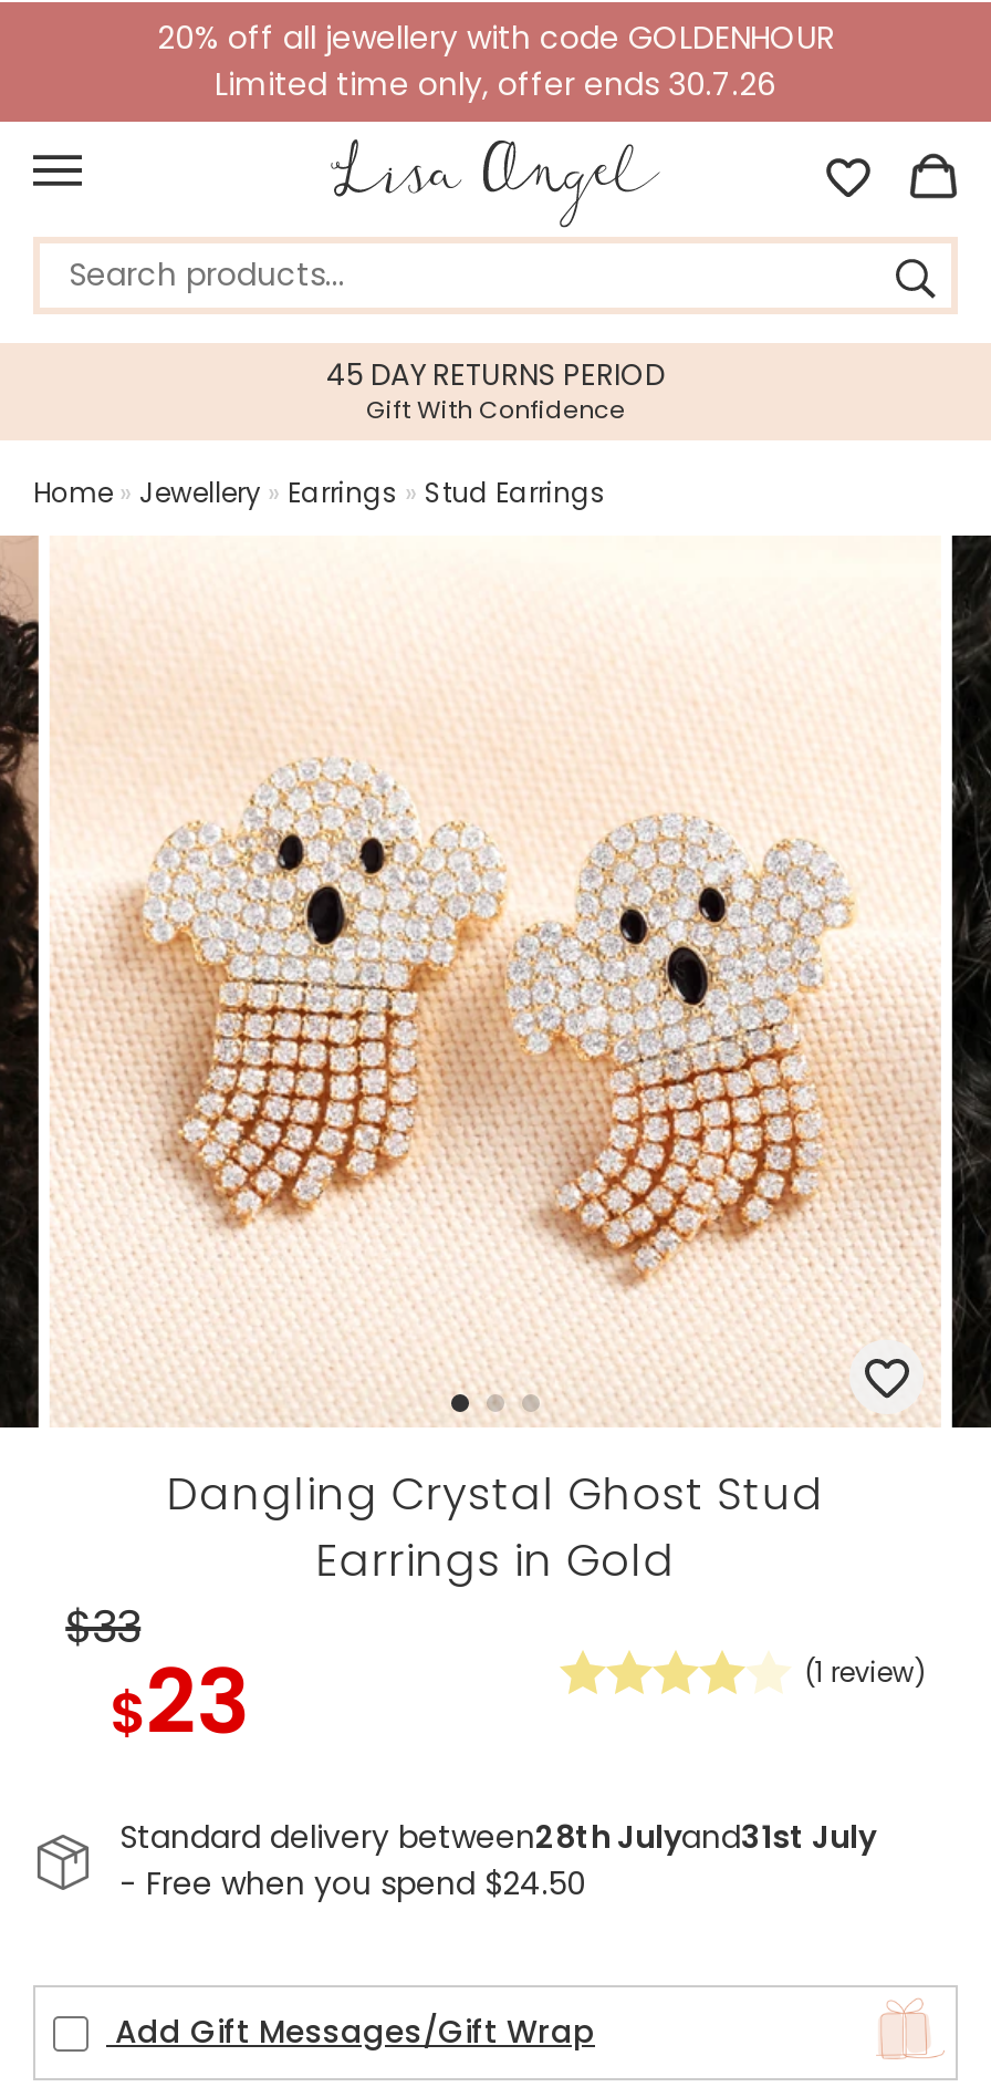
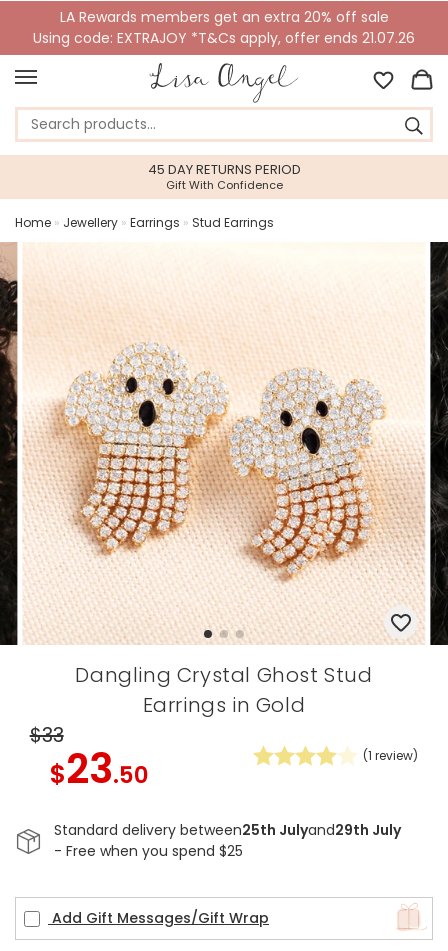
[157,15,834,106] 20% off all jewellery with code GOLDENHOUR | Limited time only, offer ends 30.7.26 -> [33,7,415,48] LA Rewards members get an extra 20% off sale | Using code: EXTRAJOY *T&Cs apply, offer ends 21.07.26
[110,1640,249,1764] $23 -> [50,741,149,797] $23.50
[119,1815,876,1859] Standard delivery between28th Julyand31st July -> [54,820,401,840] Standard delivery between25th Julyand29th July
[119,1862,586,1906] - Free when you spend $24.50 -> [54,841,243,861] - Free when you spend $25

